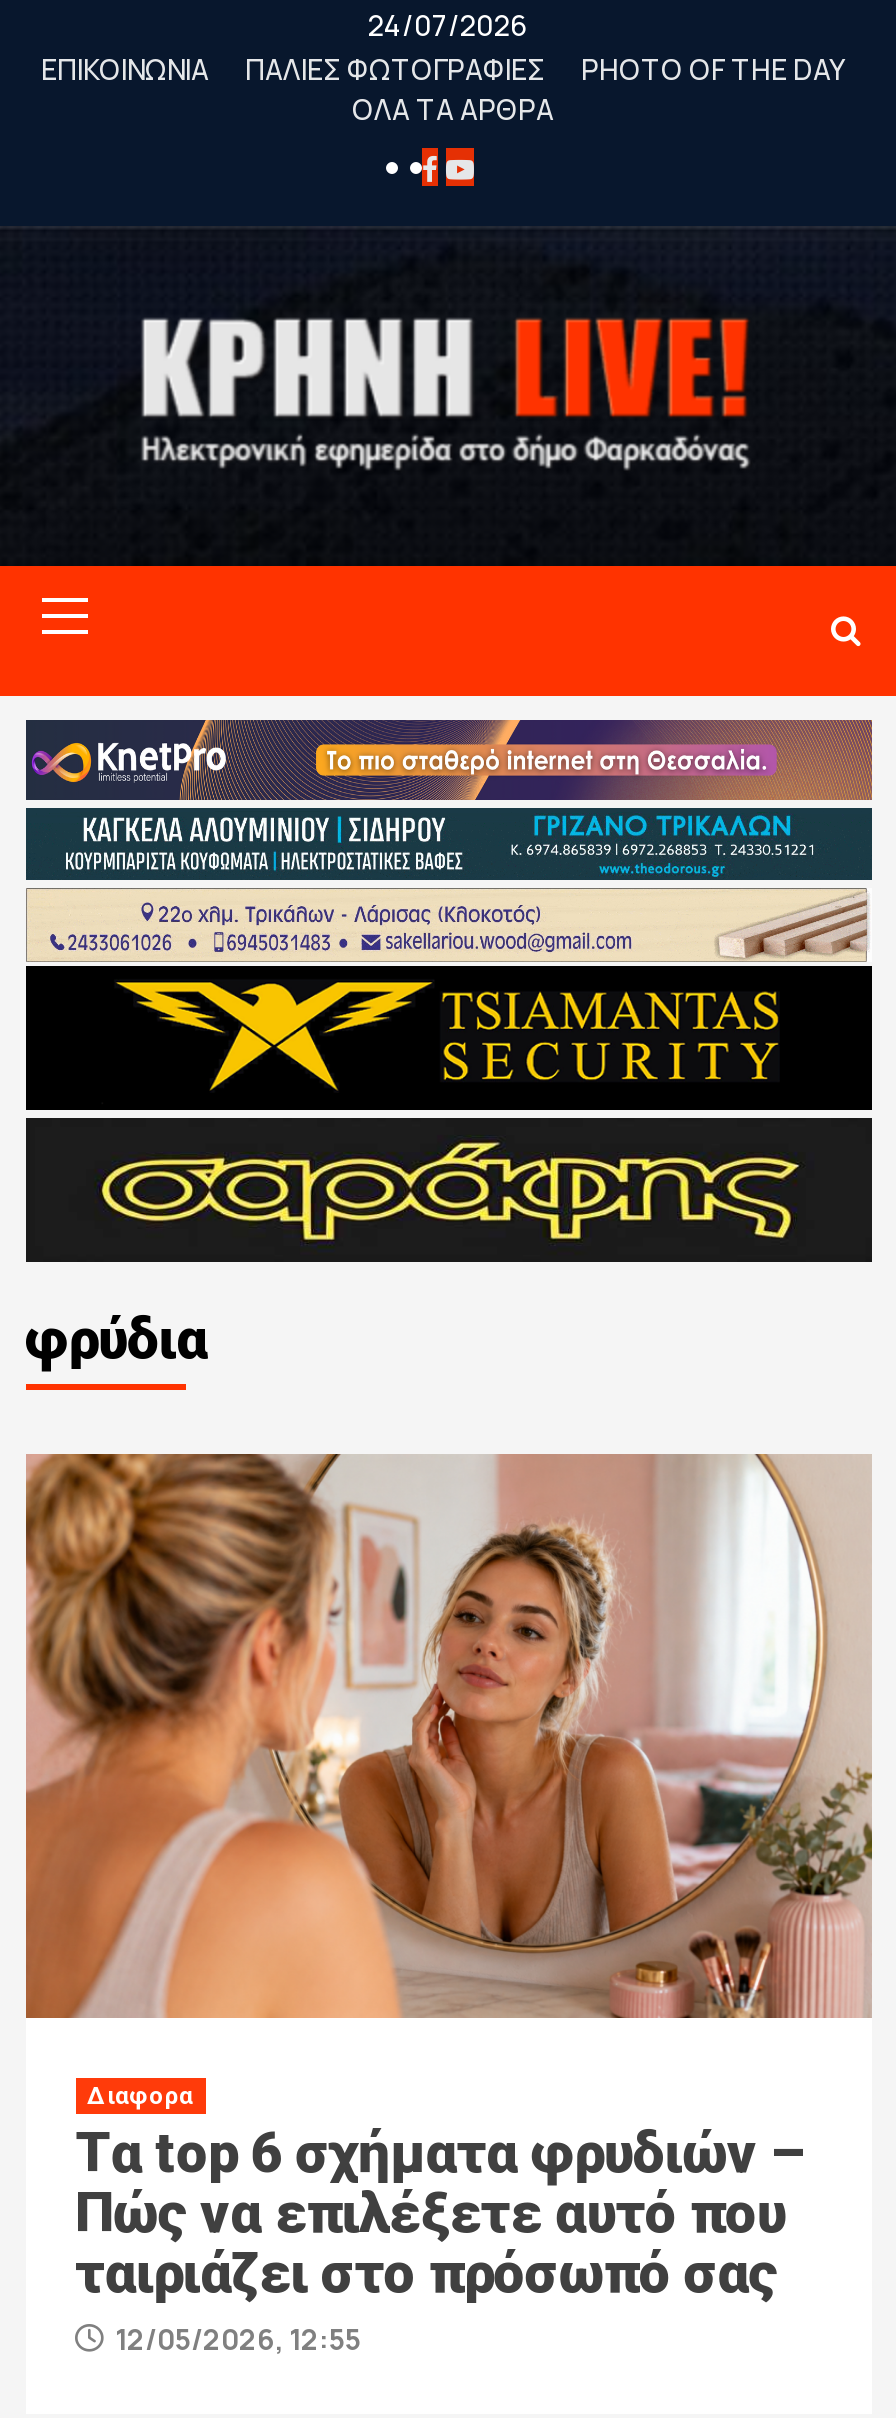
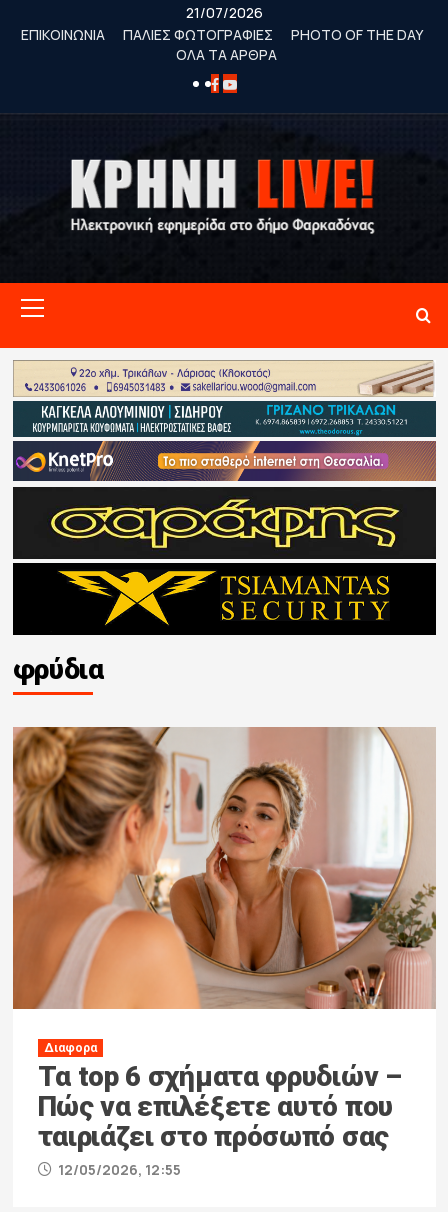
[368,6,528,44] 24/07/2026 -> [185,3,262,22] 21/07/2026
[24,718,874,1270] [image] -> [12,360,437,636] [image]

